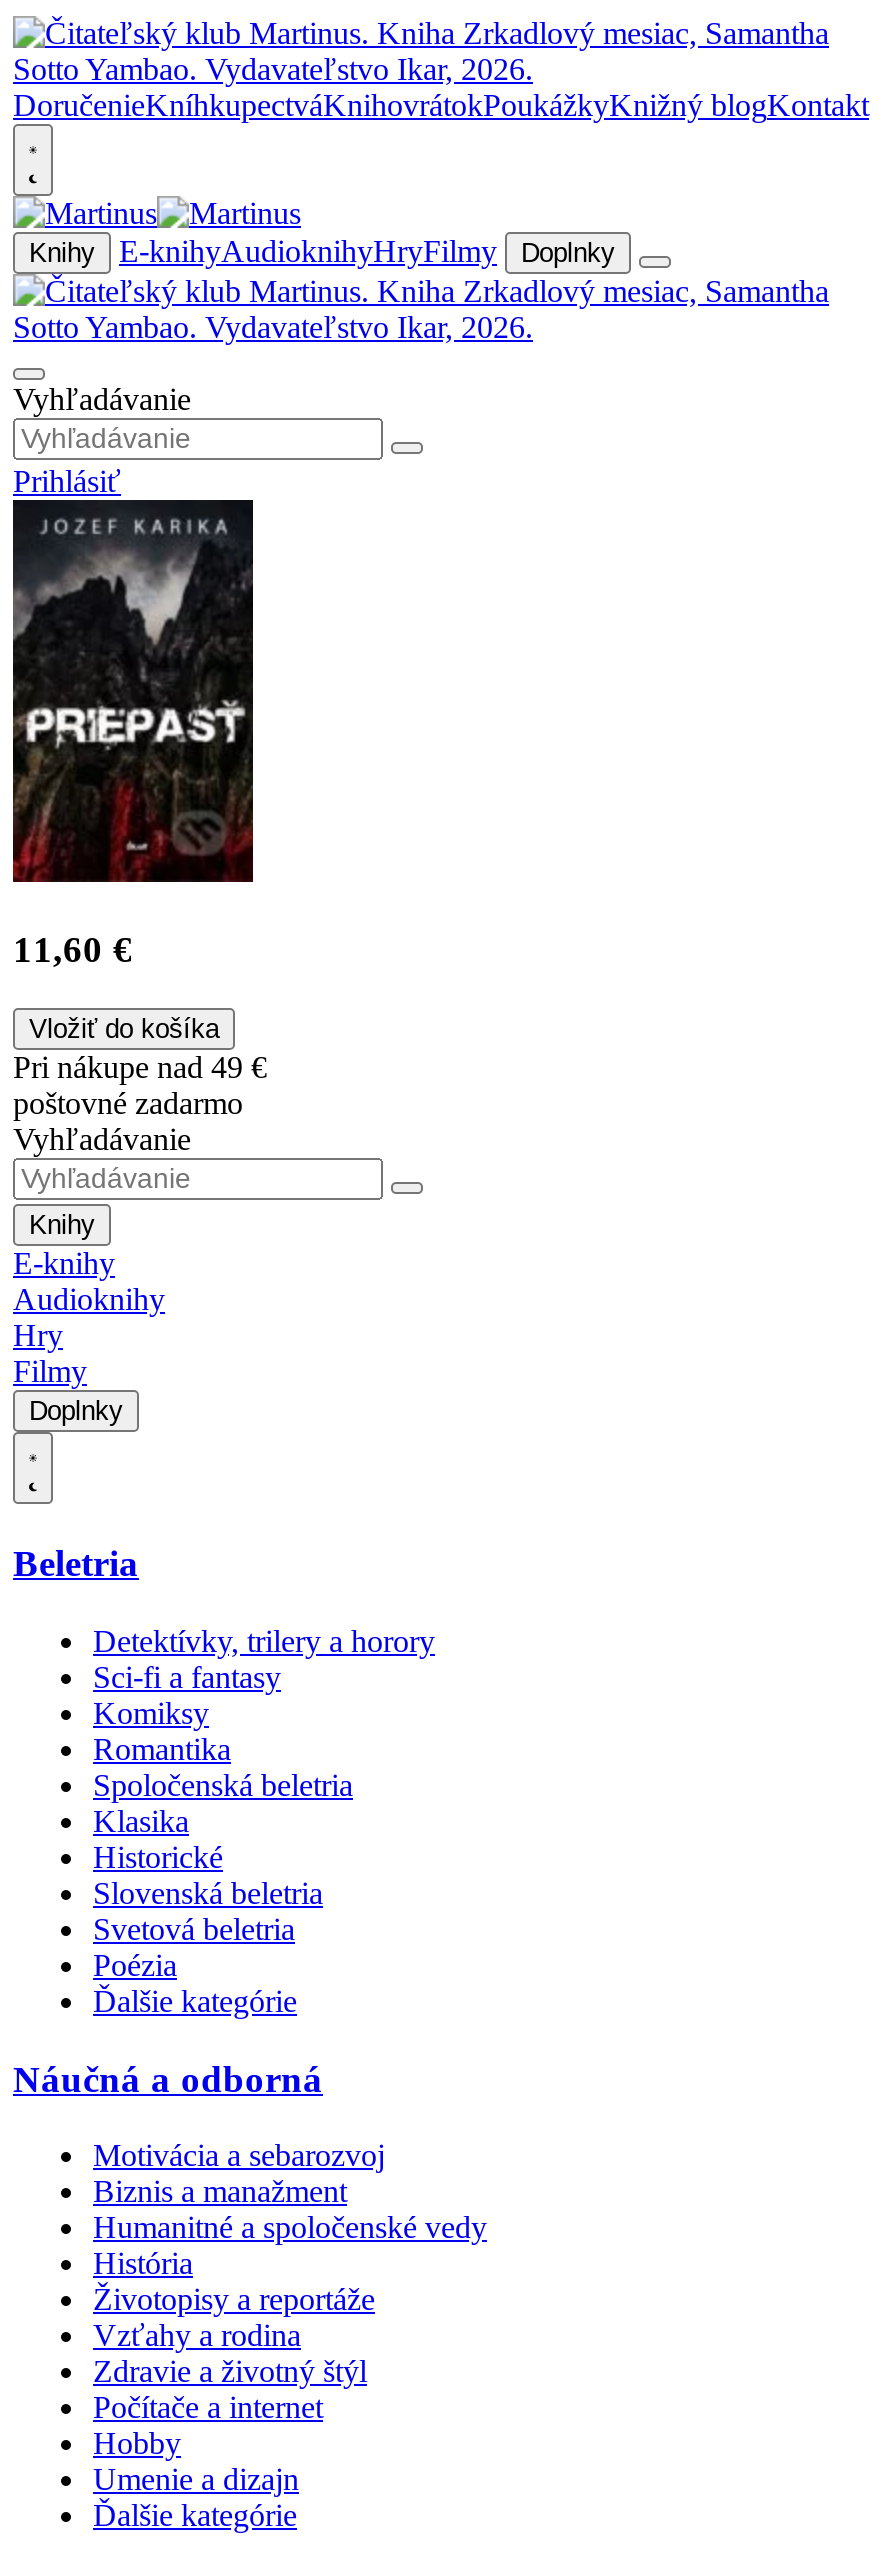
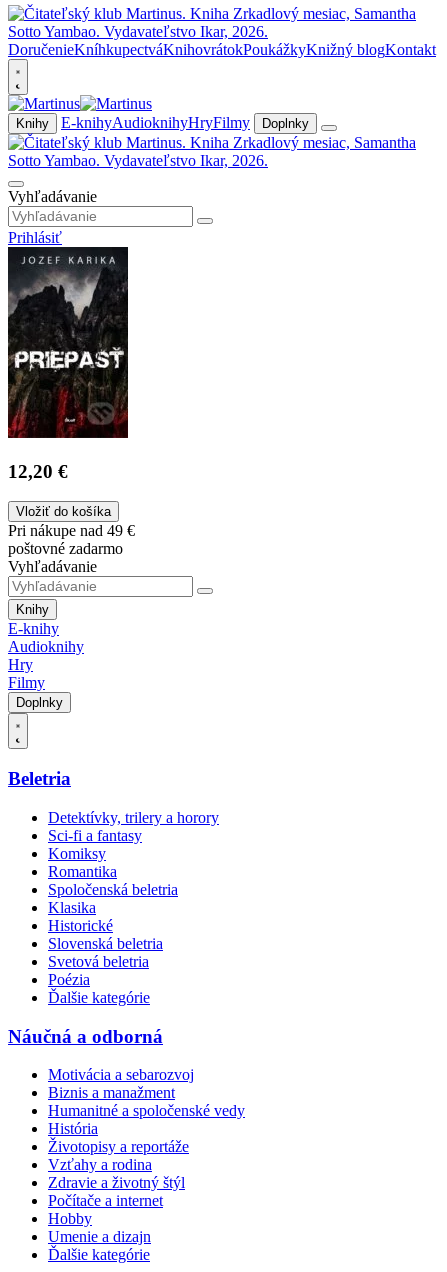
[13,927,133,969] 11,60 € -> [8,461,68,482] 12,20 €

